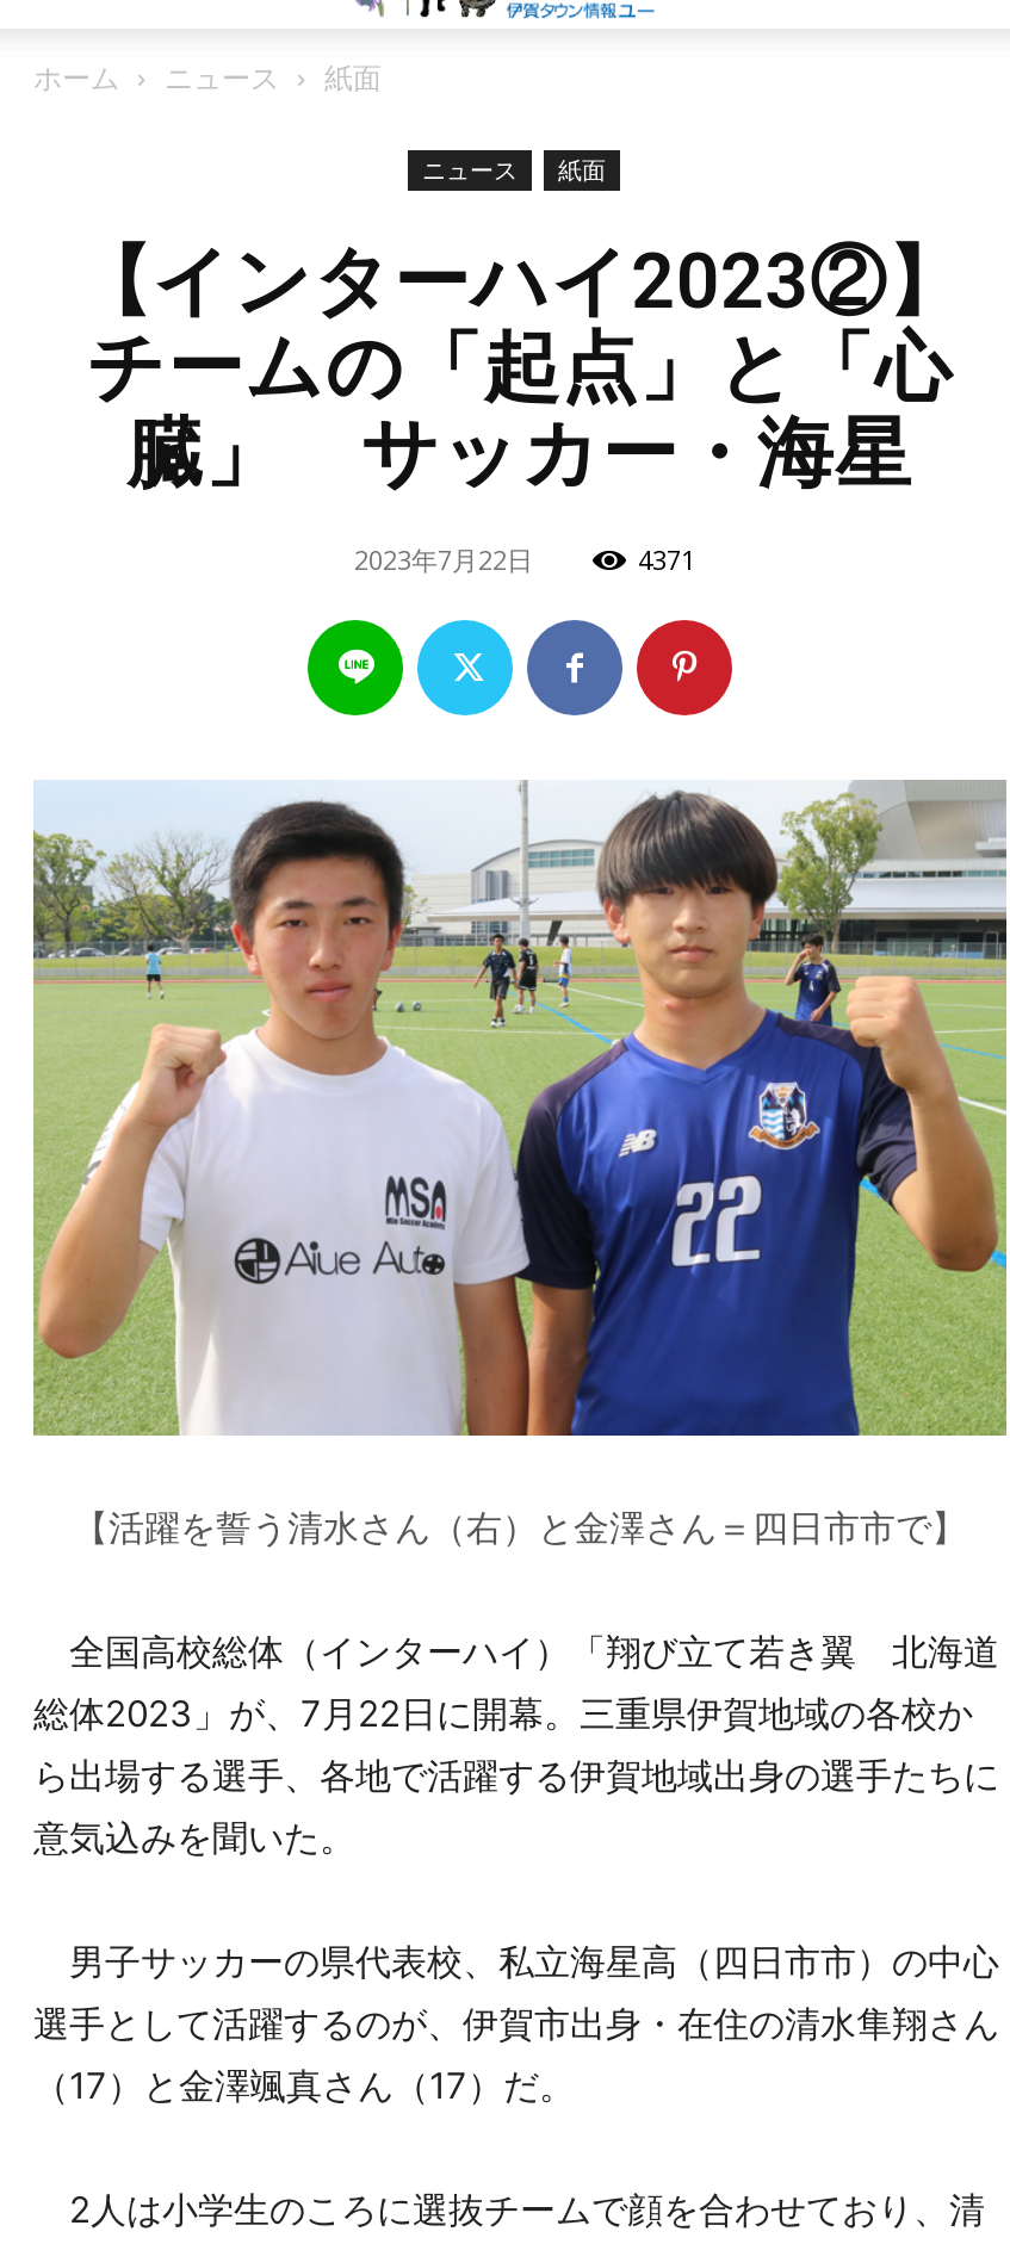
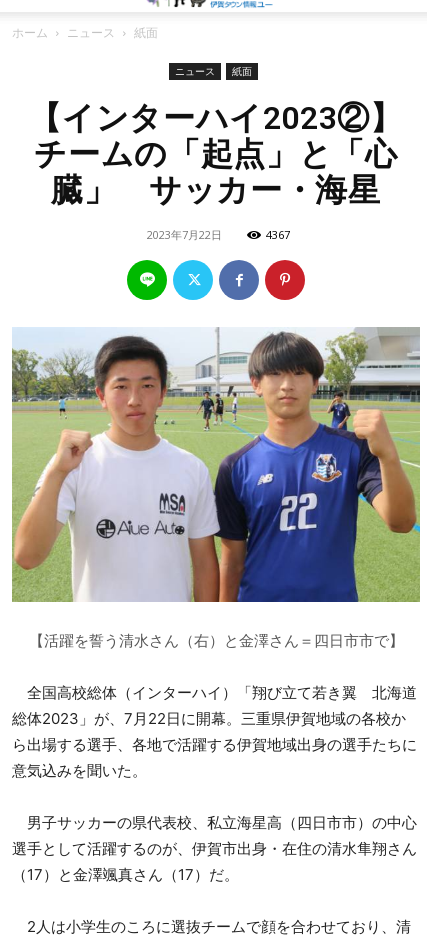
[638,541,695,577] 4371 -> [265,227,289,242] 4367

